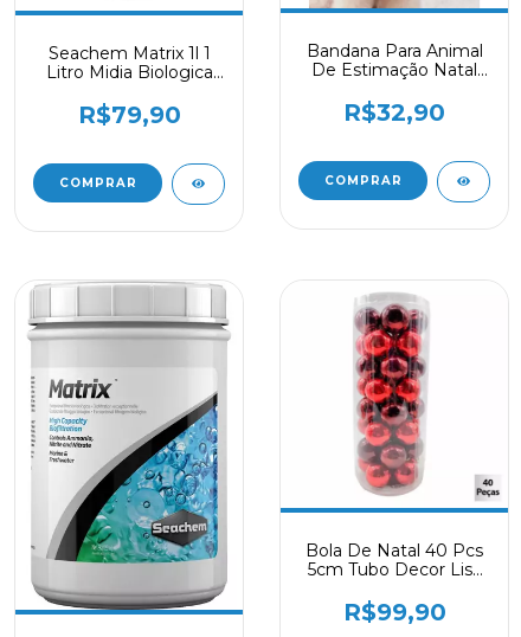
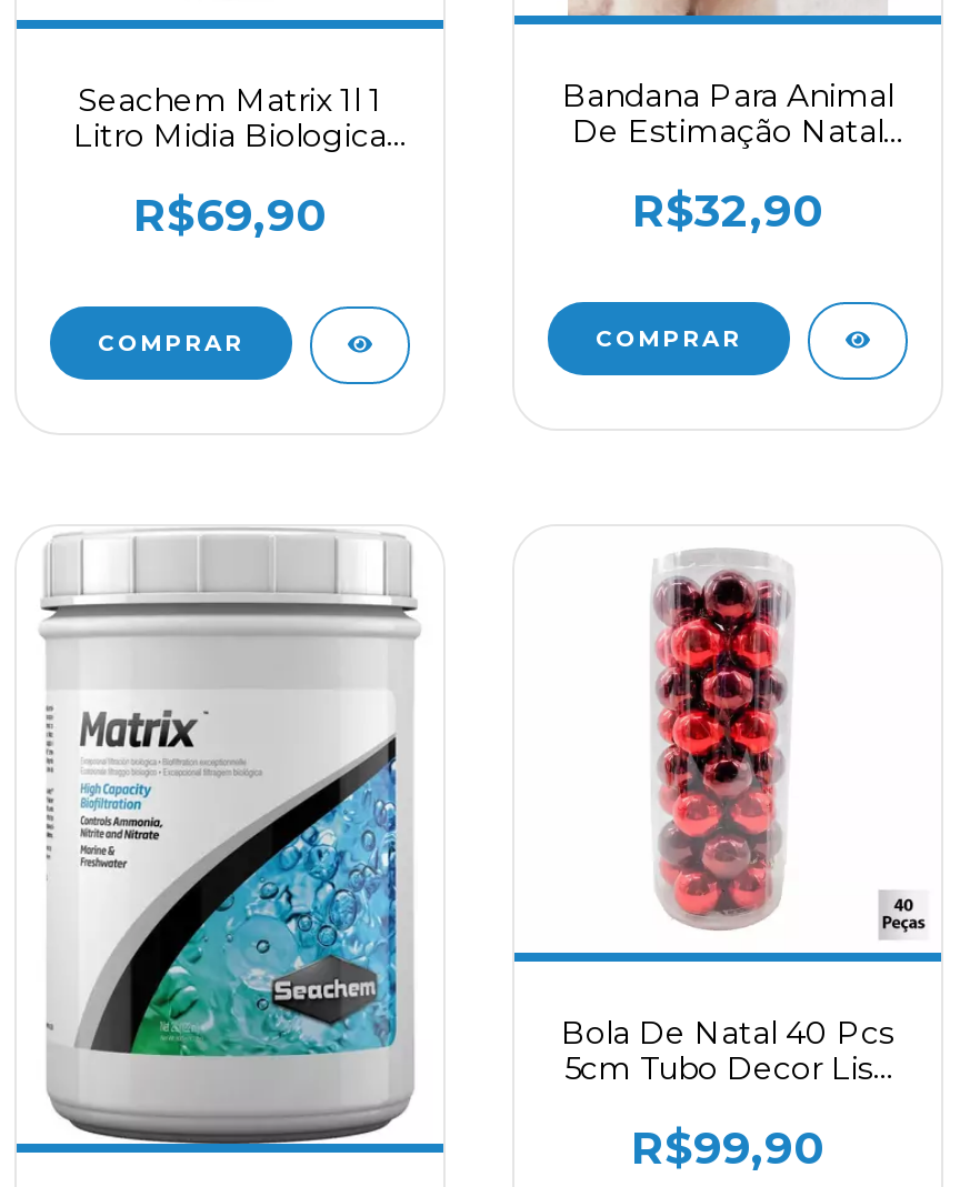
[78,100,181,128] R$79,90 -> [133,188,327,241] R$69,90

